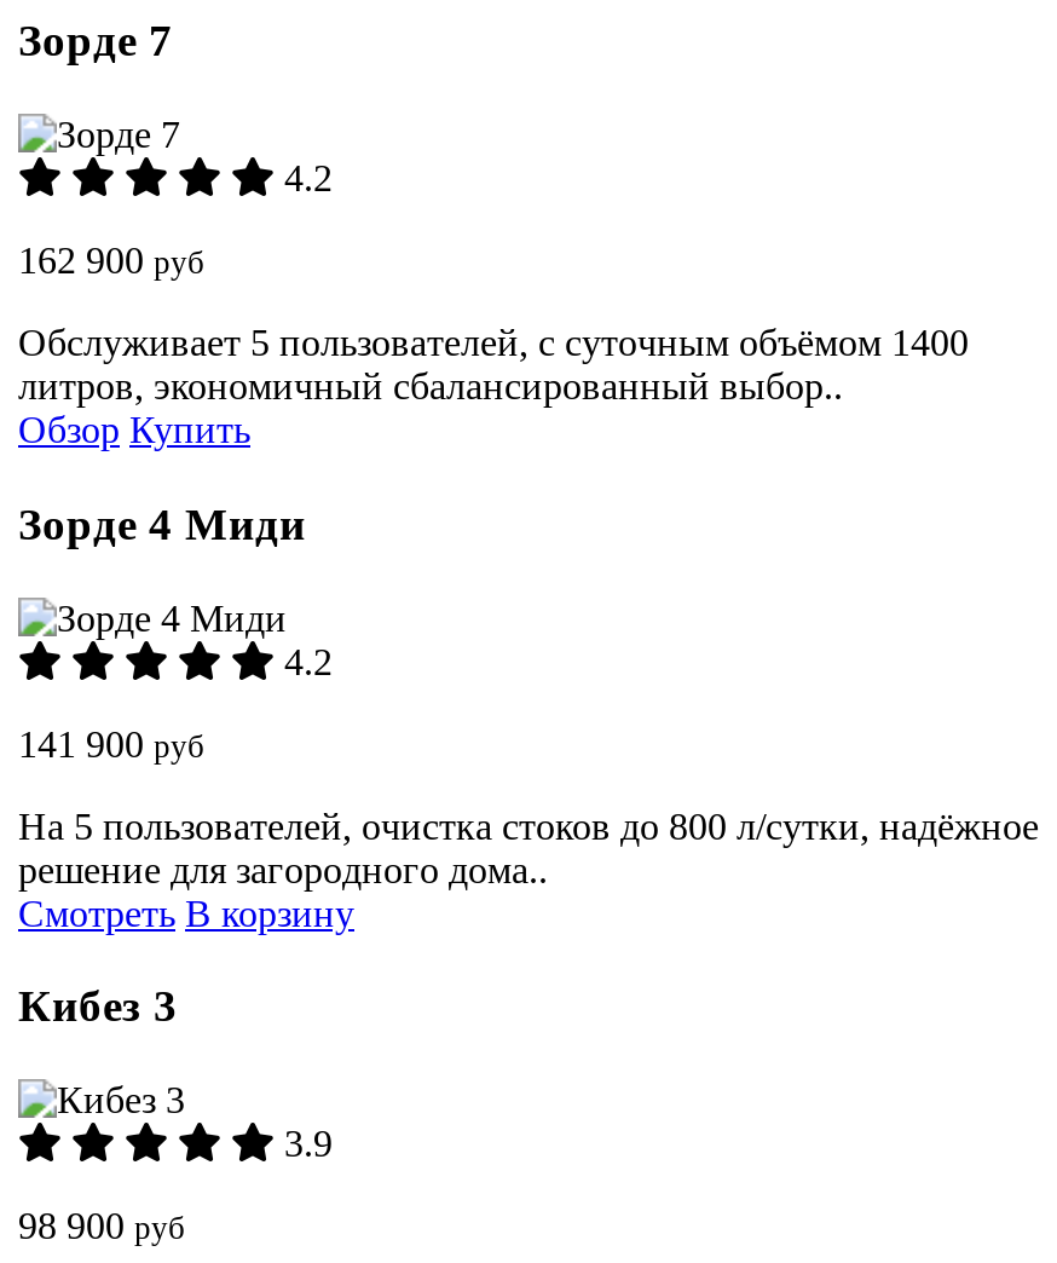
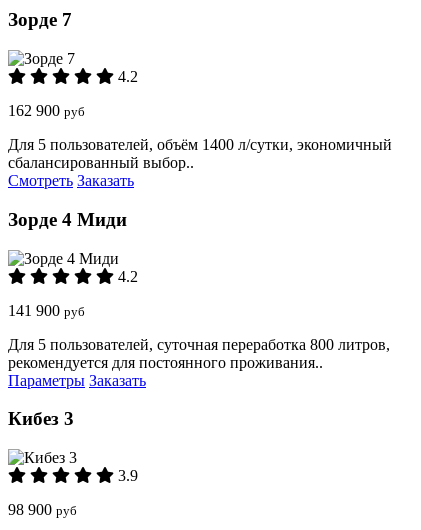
[18,322,969,450] Обслуживает 5 пользователей, с суточным объёмом 1400 | литров, экономичный сбалансированный выбор.. | Обзор Купить -> [8,136,392,189] Для 5 пользователей, объём 1400 л/сутки, экономичный | сбалансированный выбор.. | Смотреть Заказать
[18,804,1039,933] На 5 пользователей, очистка стоков до 800 л/сутки, надёжное | решение для загородного дома.. | Смотреть В корзину -> [8,335,390,388] Для 5 пользователей, суточная переработка 800 литров, | рекомендуется для постоянного проживания.. | Параметры Заказать

